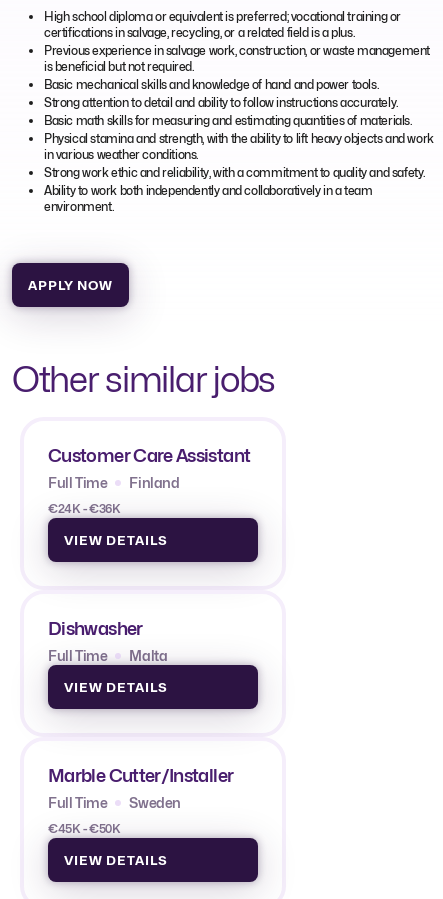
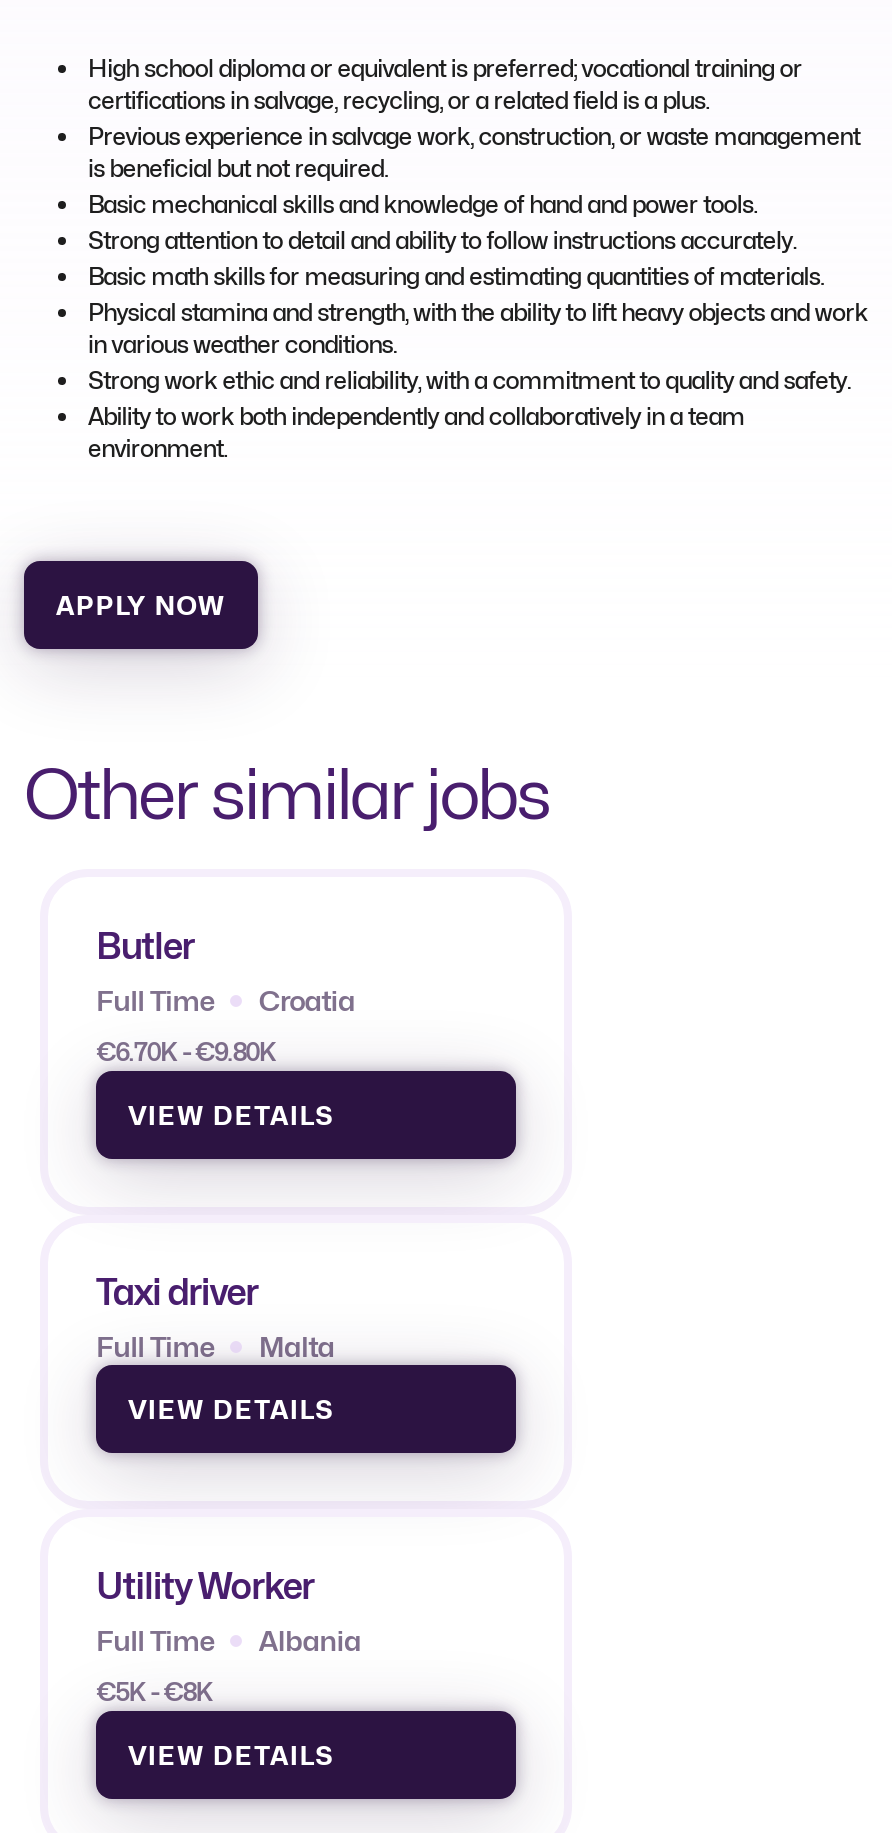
[48,444,250,465] Customer Care Assistant -> [96,924,194,966] Butler
[129,473,180,490] Finland -> [259,982,355,1016] Croatia
[48,500,121,515] €24K - €36K -> [96,1036,276,1066] €6.70K - €9.80K
[48,617,143,638] Dishwasher -> [96,1270,258,1312] Taxi driver
[48,764,233,785] Marble Cutter/Installer -> [96,1564,314,1606] Utility Worker
[129,793,181,810] Sweden -> [259,1622,361,1656] Albania
[48,820,121,835] €45K - €50K -> [96,1676,213,1706] €5K - €8K

